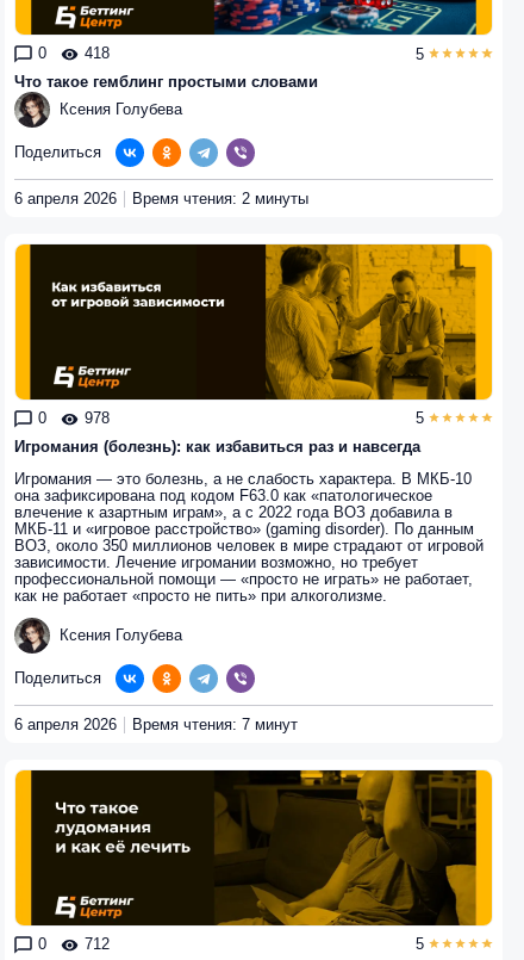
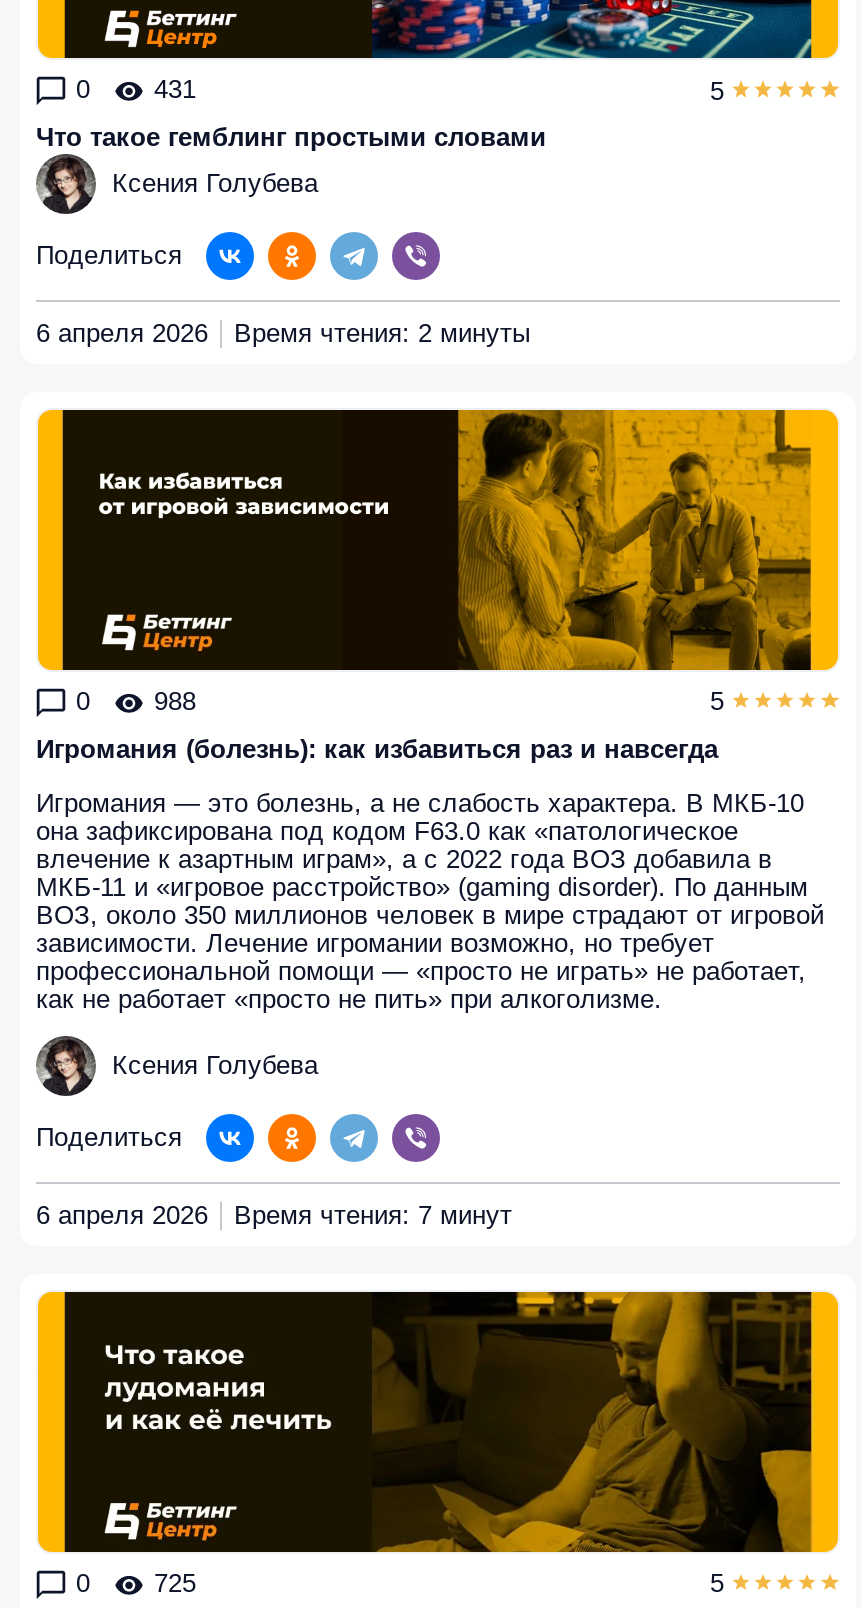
[85,45,110,62] 418 -> [154,75,196,105] 431
[85,409,110,427] 978 -> [154,686,196,716] 988
[85,935,110,953] 712 -> [154,1568,196,1598] 725

